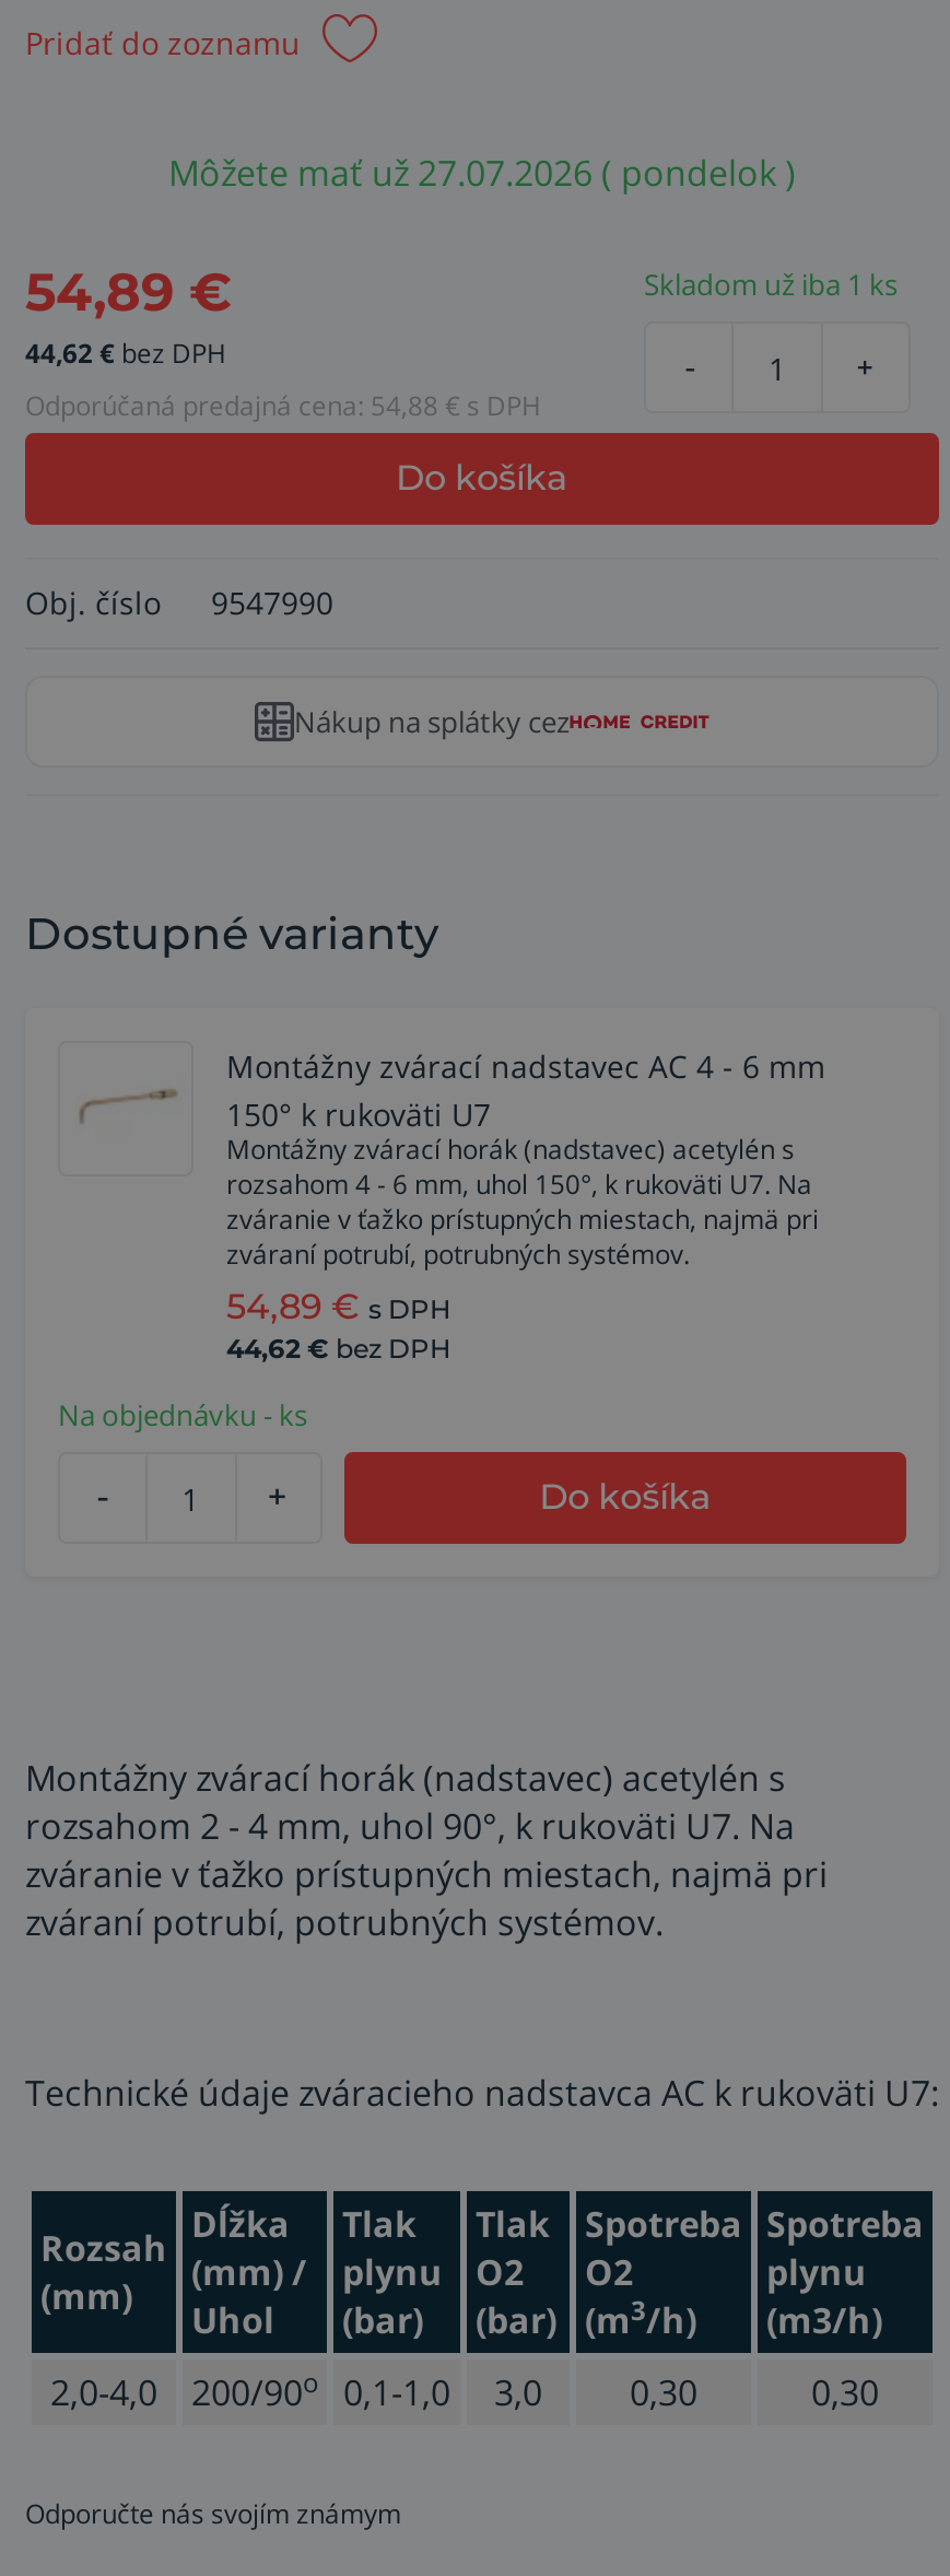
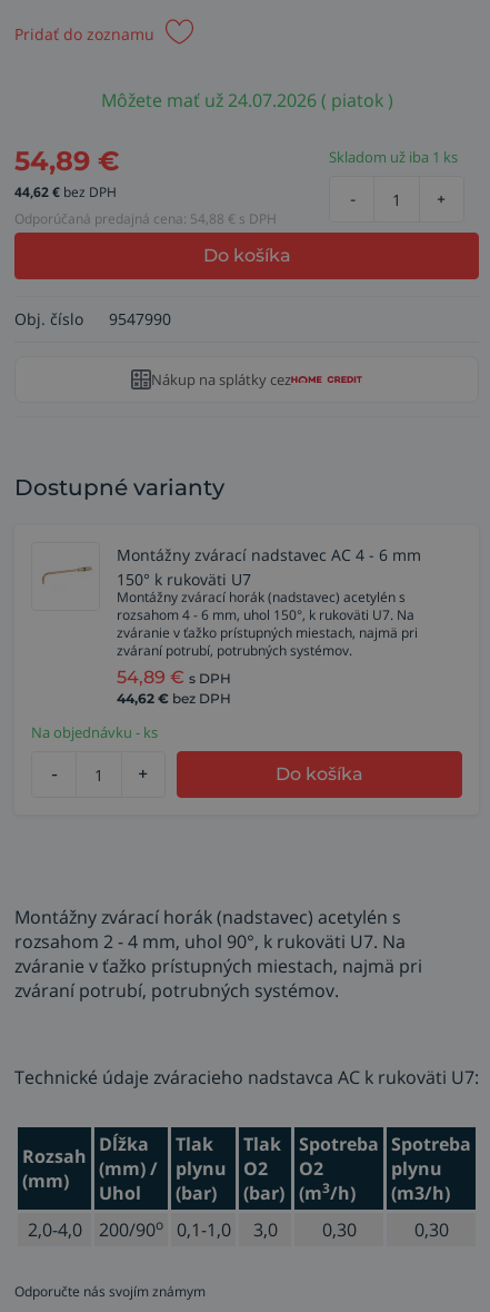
[168,149,796,197] Môžete mať už 27.07.2026 ( pondelok ) -> [101,88,393,112] Môžete mať už 24.07.2026 ( piatok )

